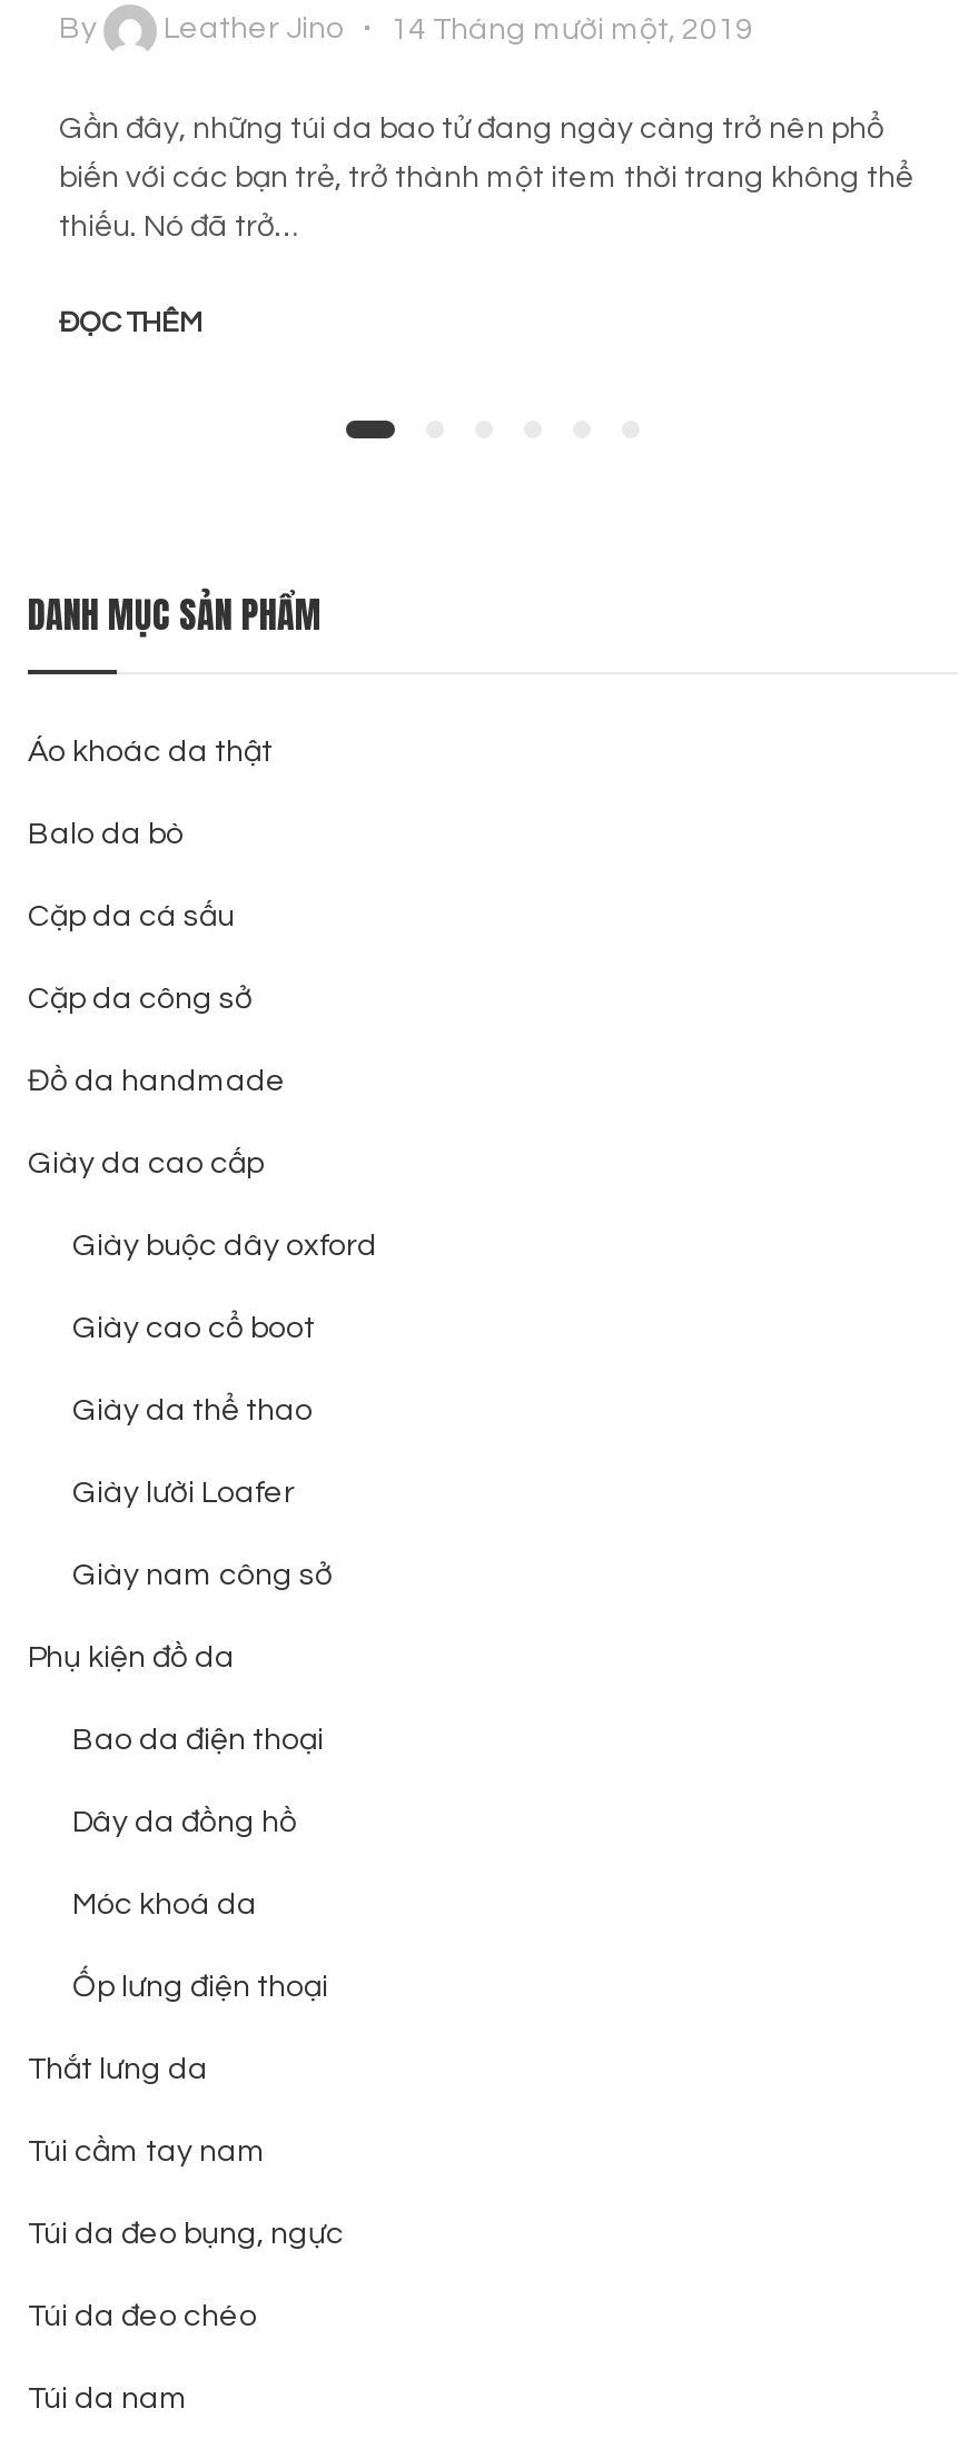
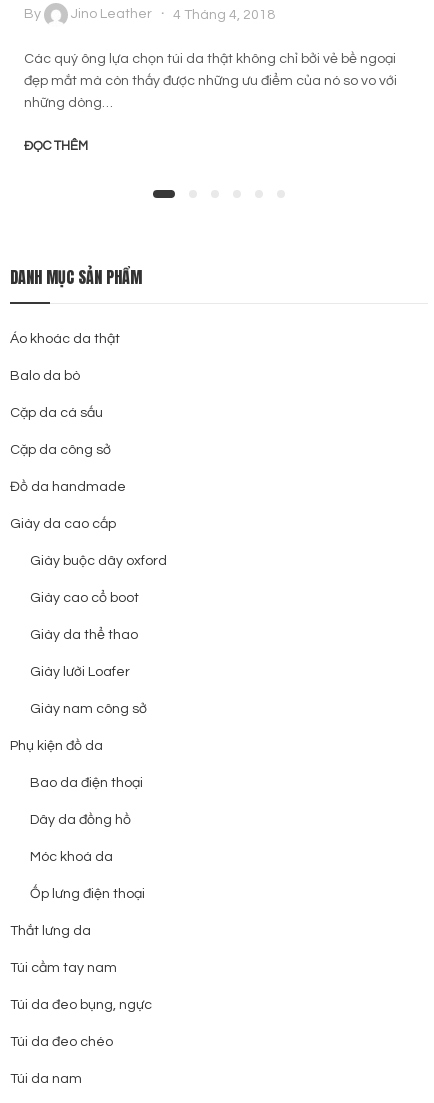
[164,14,753,45] Leather Jino | 14 Tháng mười một, 2019 -> [71,7,275,21] Jino Leather | 4 Tháng 4, 2018
[59,113,884,144] Gần đây, những túi da bao tử đang ngày càng trở nên phổ -> [24,52,396,66] Các quý ông lựa chọn túi da thật không chỉ bởi vẻ bề ngoại
[59,162,913,193] biến với các bạn trẻ, trở thành một item thời trang không thể -> [24,74,397,88] đẹp mắt mà còn thấy được những ưu điểm của nó so vo với
[59,211,299,242] thiếu. Nó đã trở… -> [24,96,113,110] những dòng…

